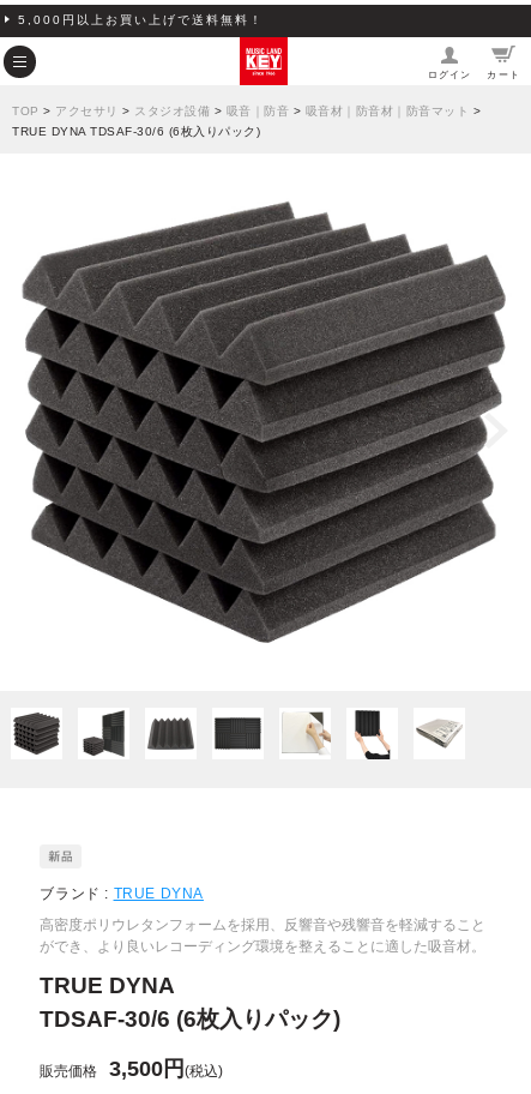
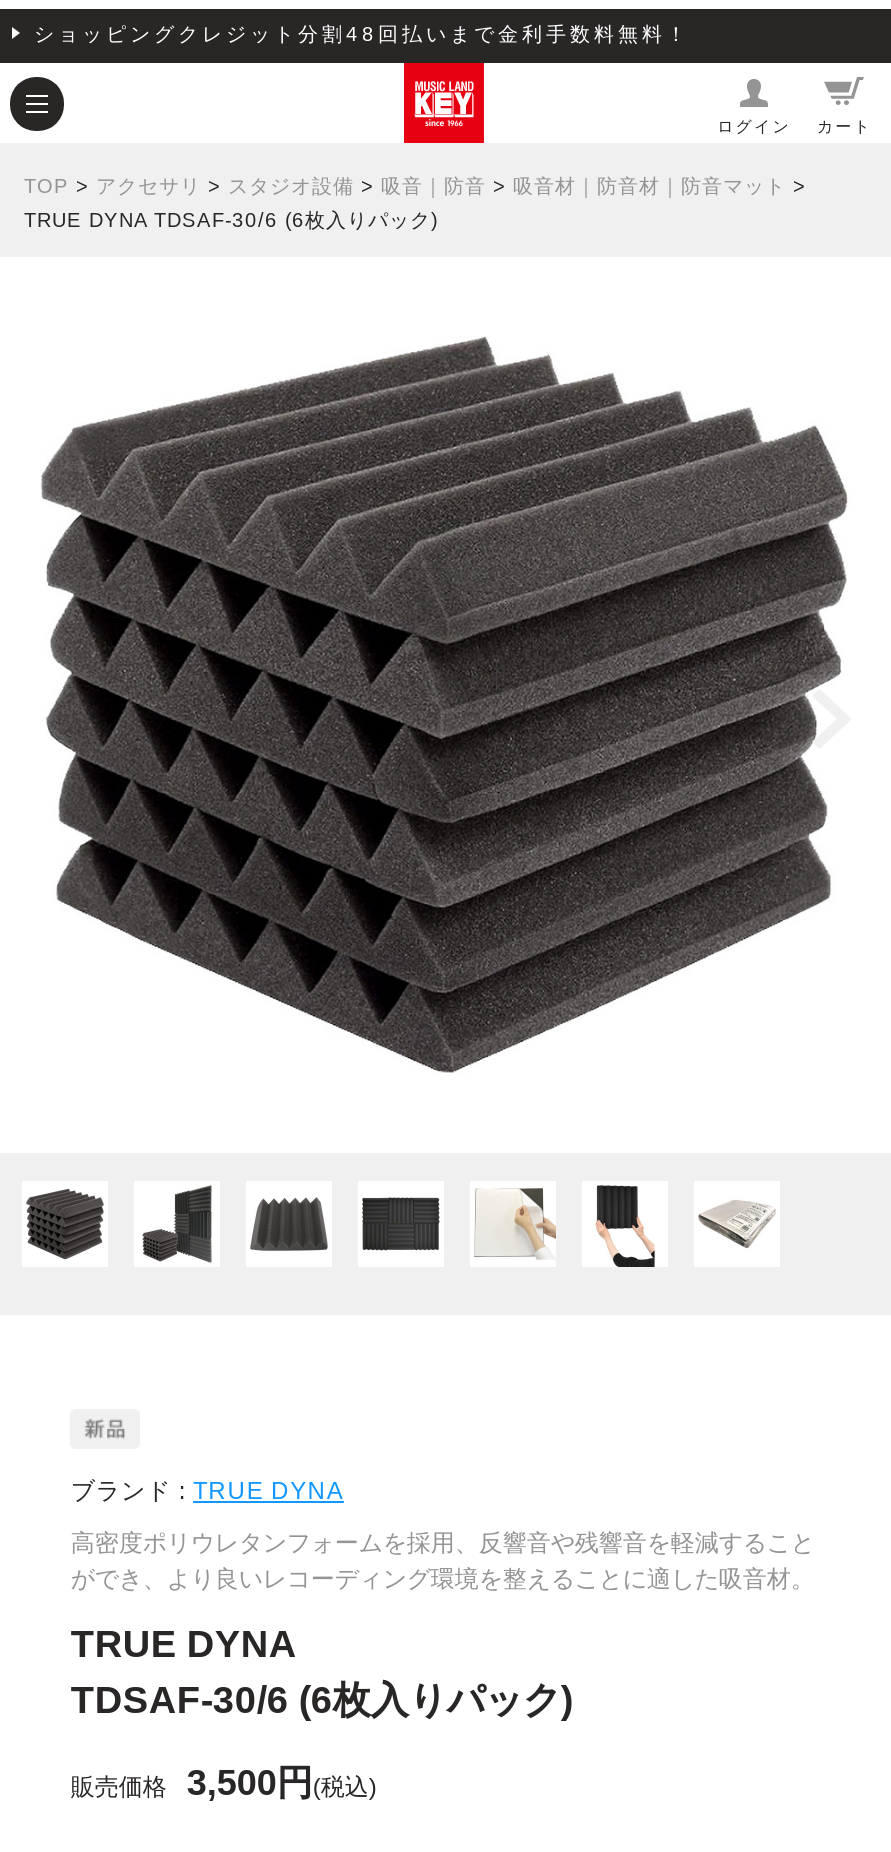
[18,13,264,26] 5,000円以上お買い上げで送料無料！ -> [34,23,690,45] ショッピングクレジット分割48回払いまで金利手数料無料！

